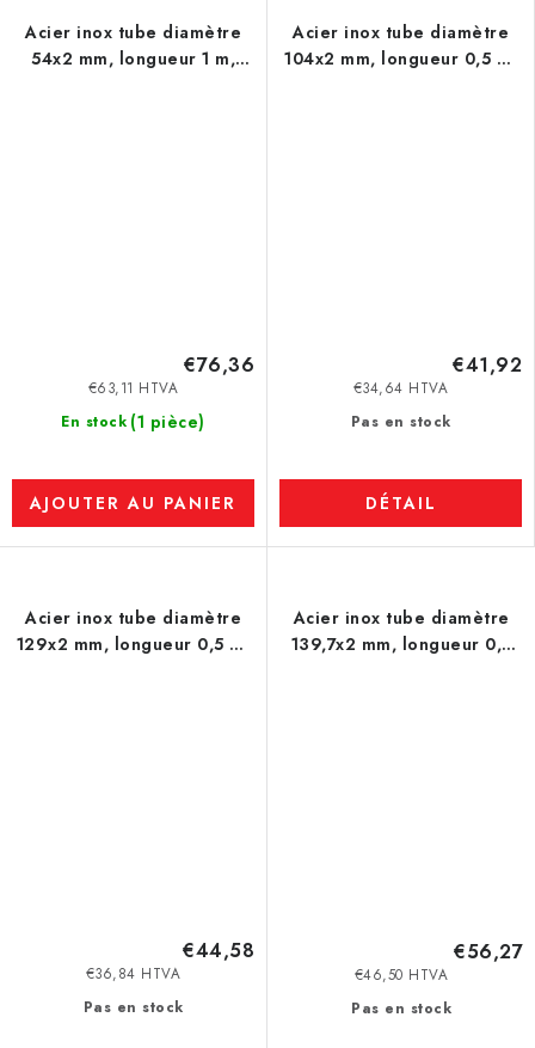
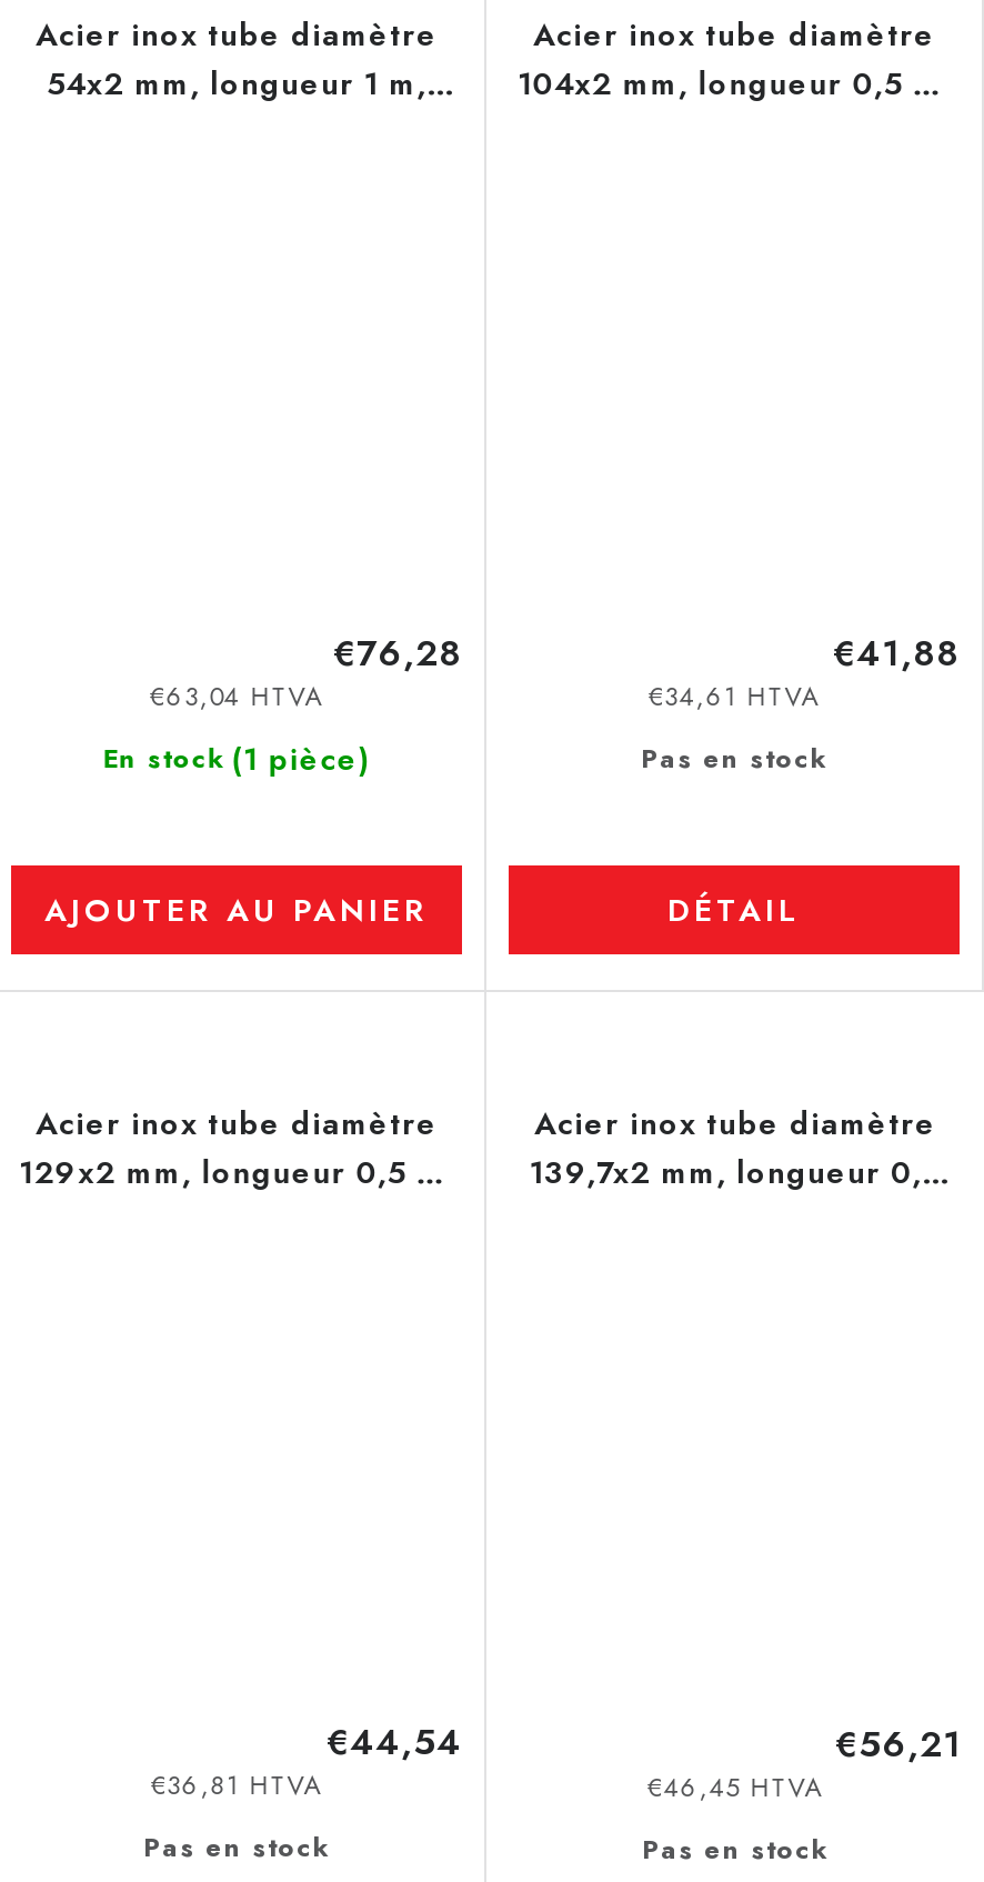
[184,351,254,379] €76,36 -> [333,627,462,678] €76,28
[453,351,522,379] €41,92 -> [833,627,960,678] €41,88
[88,379,178,398] €63,11 HTVA -> [149,679,324,715] €63,04 HTVA
[353,379,448,398] €34,64 HTVA -> [648,679,820,715] €34,61 HTVA
[183,937,254,964] €44,58 -> [327,1716,462,1767] €44,54
[454,938,523,965] €56,27 -> [835,1718,962,1769] €56,21
[86,965,181,984] €36,84 HTVA -> [151,1768,323,1804] €36,81 HTVA
[354,966,448,985] €46,50 HTVA -> [647,1770,824,1806] €46,45 HTVA

